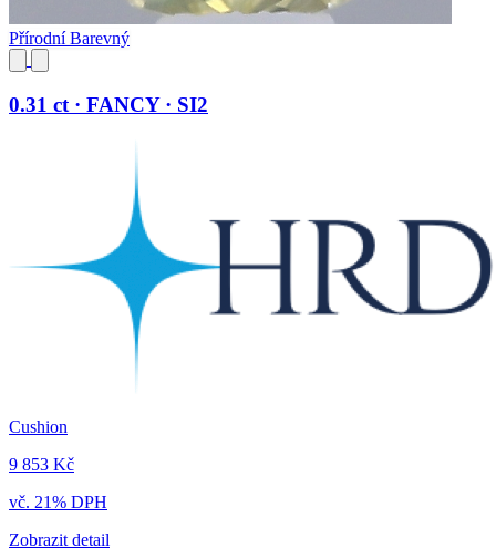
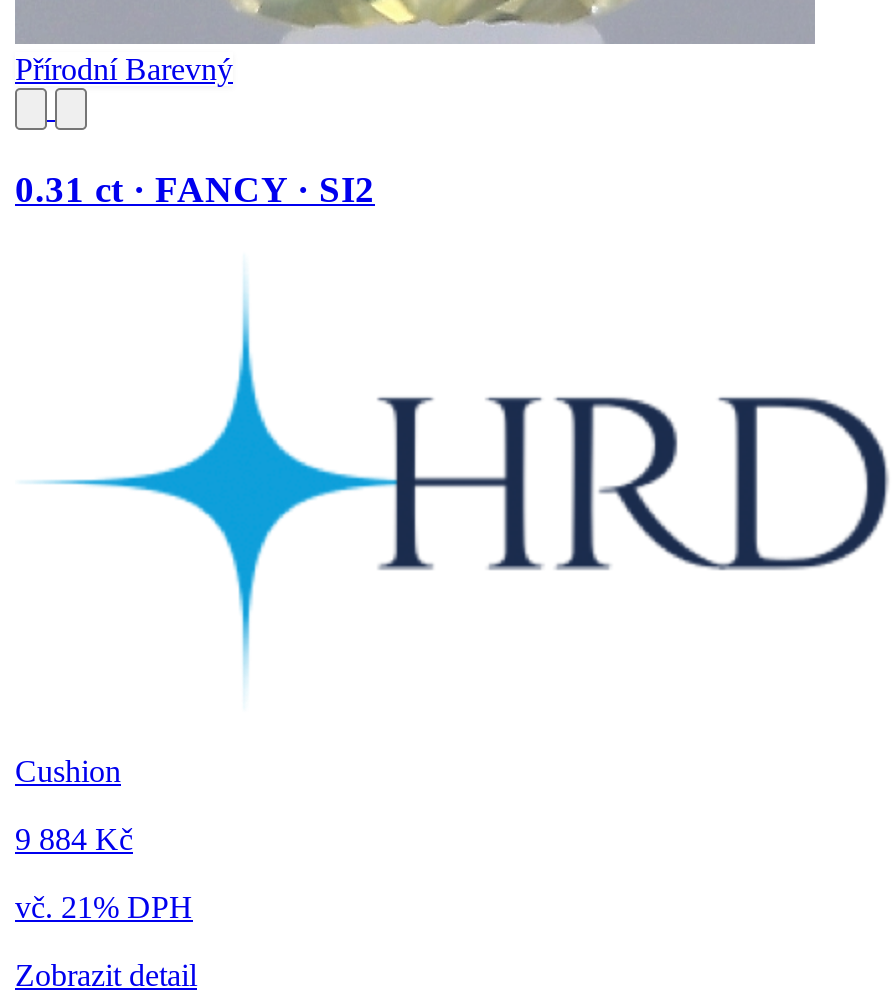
[9,454,74,473] 9 853 Kč -> [15,821,133,855] 9 884 Kč

